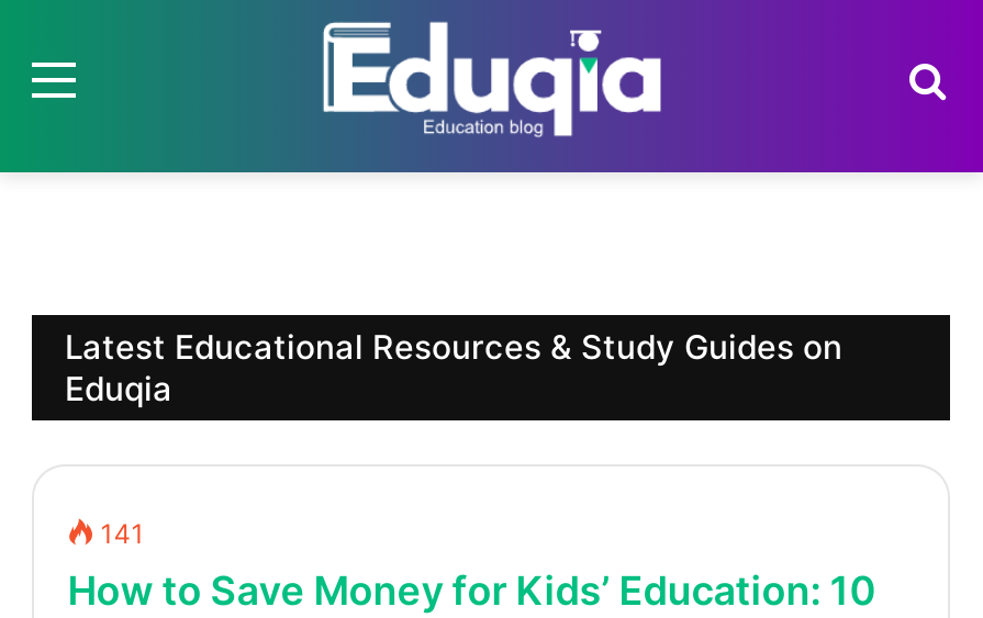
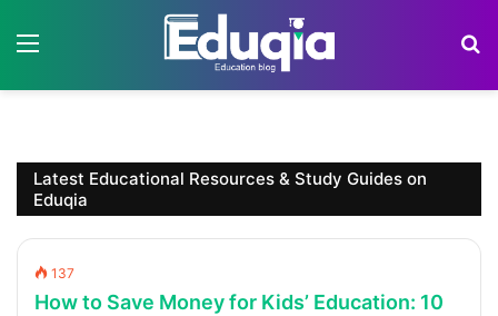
[94,517,145,550] 141 -> [48,265,75,282] 137

